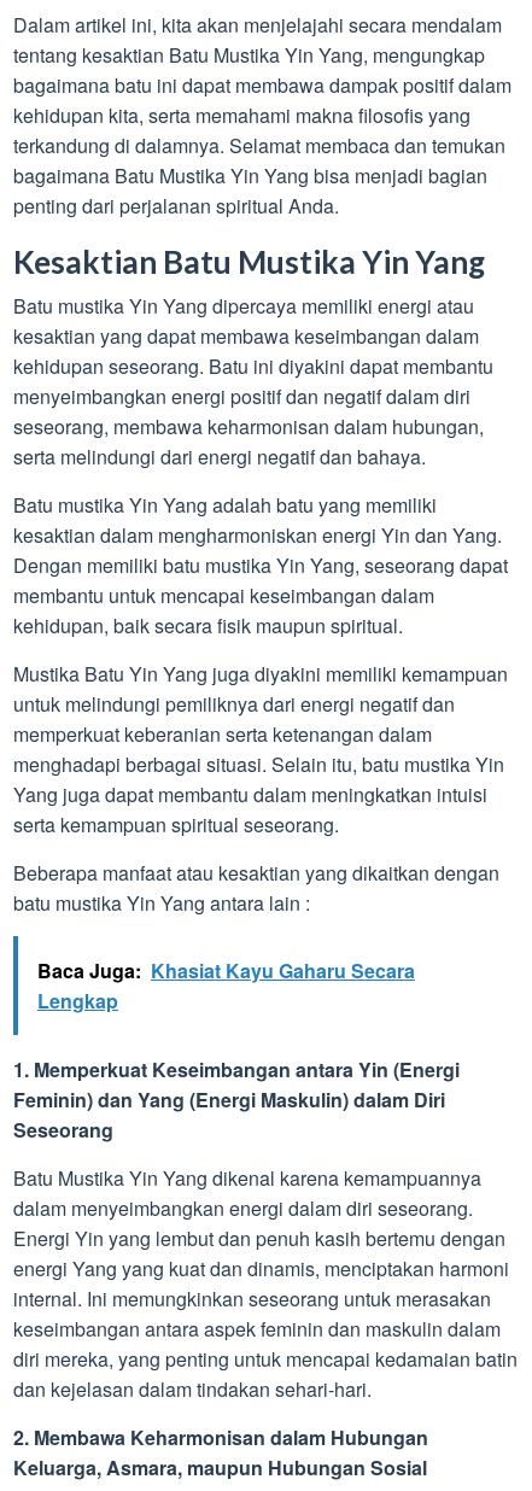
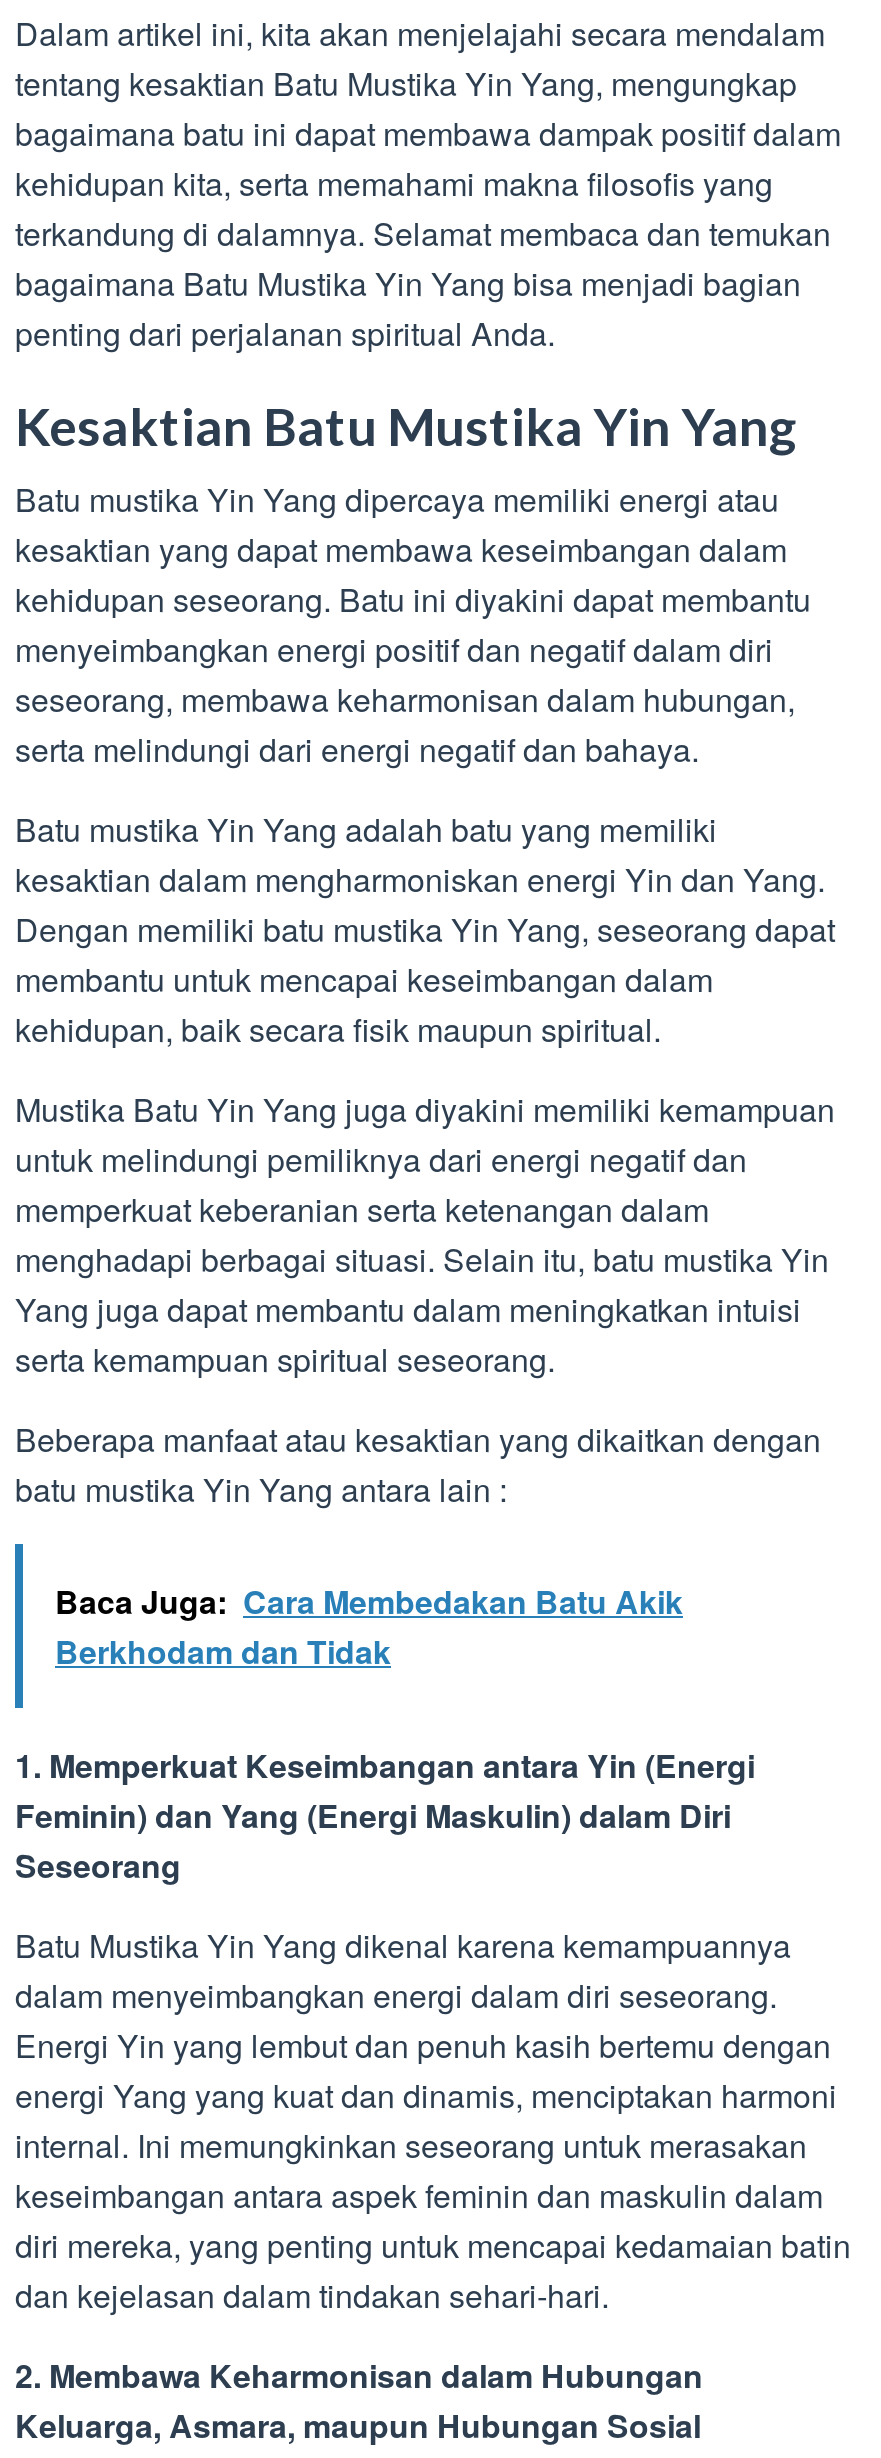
[37,956,415,1014] Baca Juga: Khasiat Kayu Gaharu Secara | Lengkap -> [55,1578,683,1674] Baca Juga: Cara Membedakan Batu Akik | Berkhodam dan Tidak

